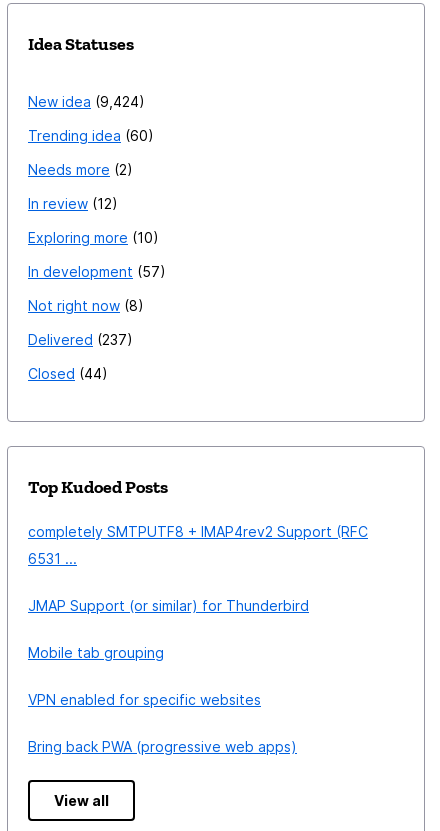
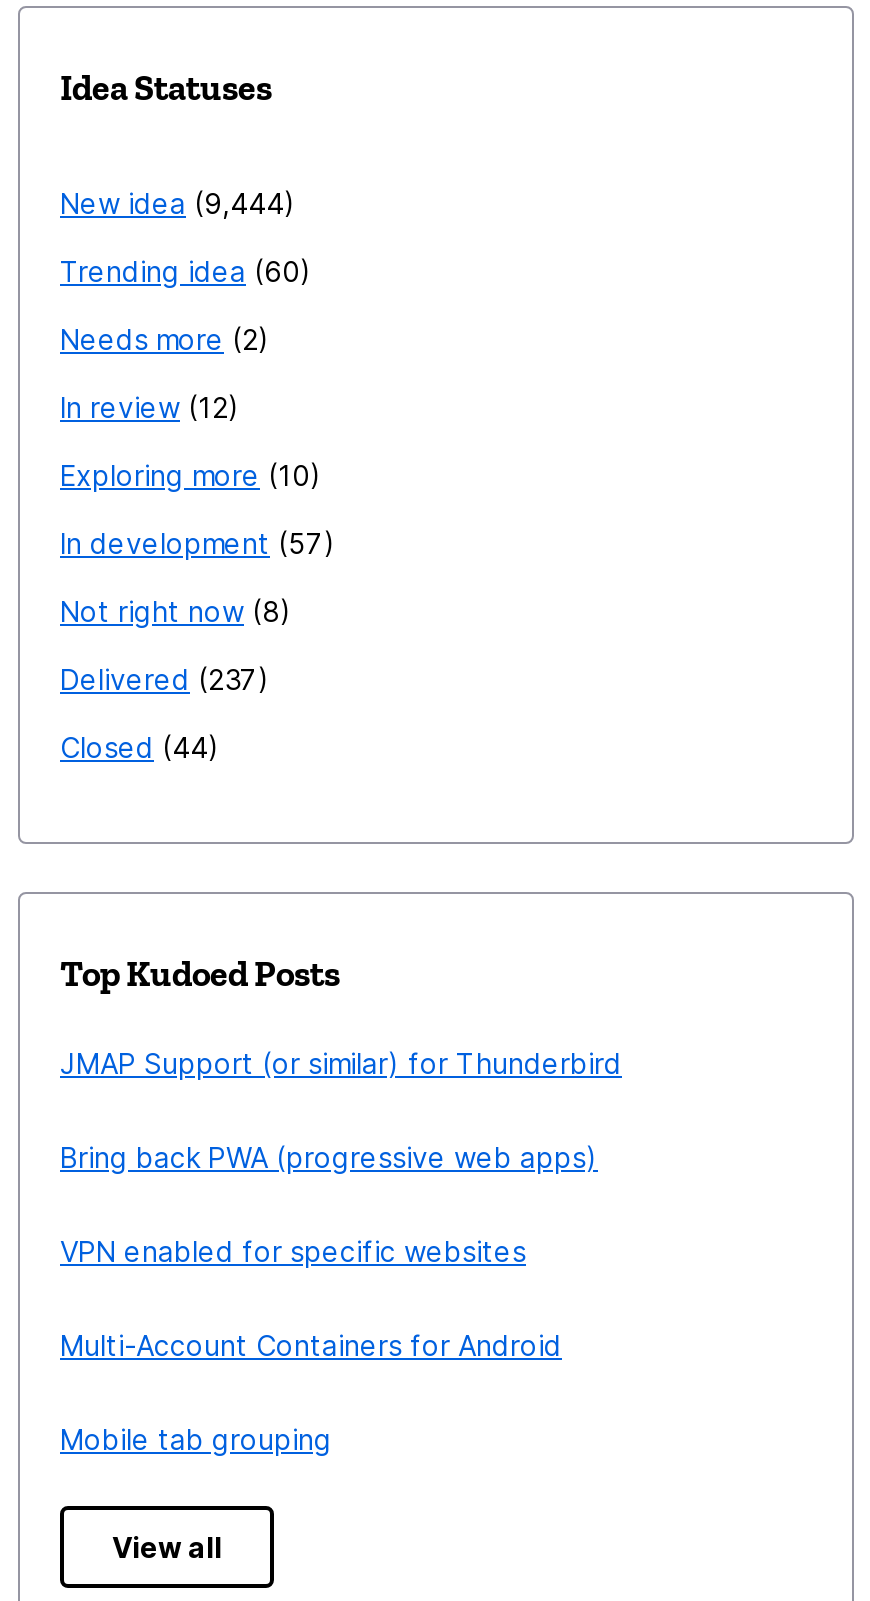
[28,93,139,110] New idea 9,424 -> [60,186,284,220] New idea 9,444
[28,523,368,567] completely SMTPUTF8 + IMAP4rev2 Support (RFC | 6531 ... -> none
moved [28,597,309,614] -> [60,1046,622,1080]: JMAP Support (or similar) for Thunderbird
none -> [60,1328,562,1362] Multi-Account Containers for Android
moved [28,644,164,661] -> [60,1422,332,1456]: Mobile tab grouping
moved [28,691,297,755] -> [60,1140,598,1268]: VPN enabled for specific websites | Bring back PWA (progressive web apps)

